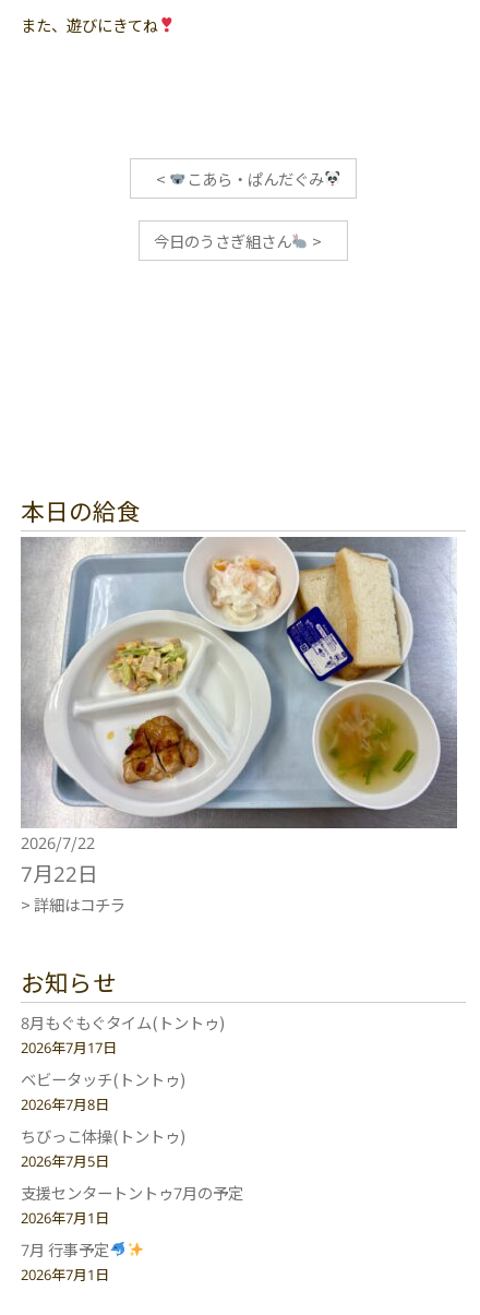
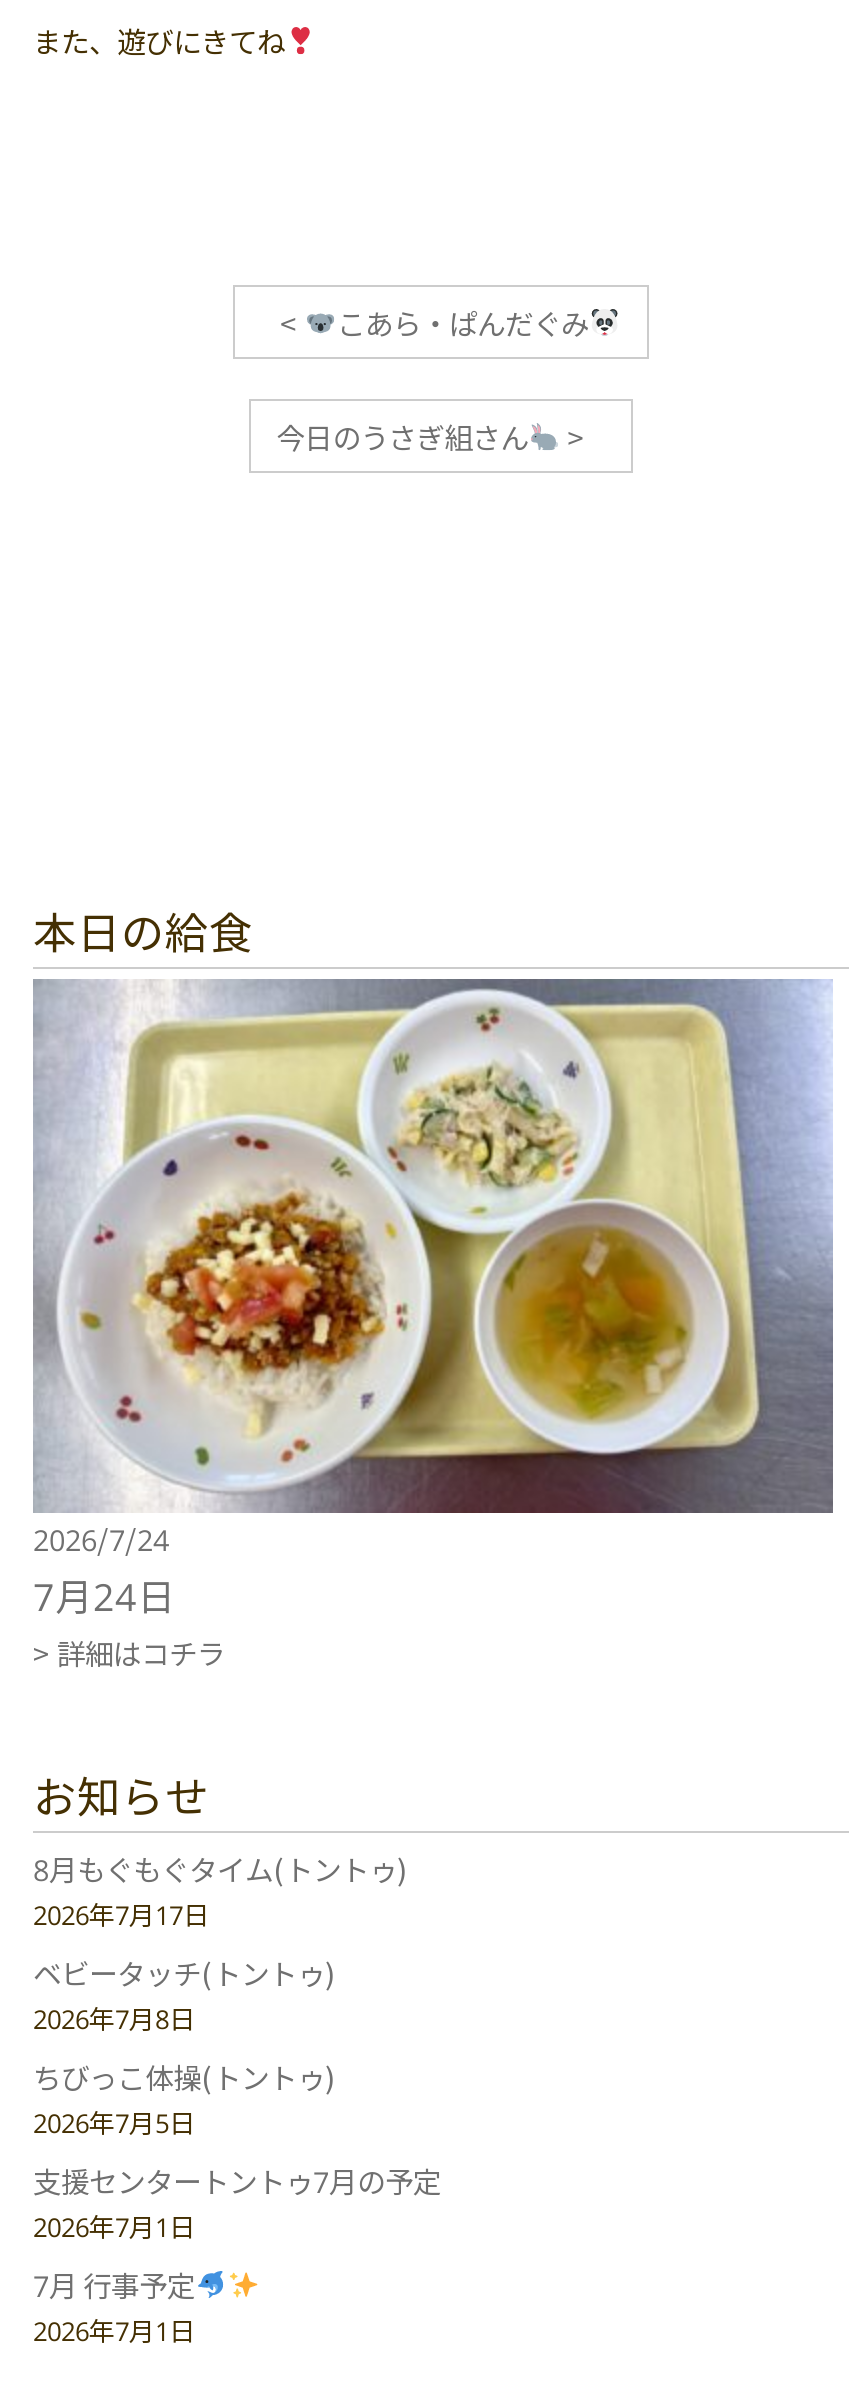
[21,538,457,853] [image] | 2026/7/22 -> [33,979,831,1558] [image] | 2026/7/24
[21,857,98,887] 7月22日 -> [33,1566,175,1620] 7月24日

